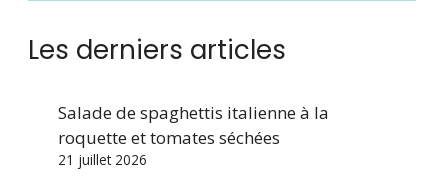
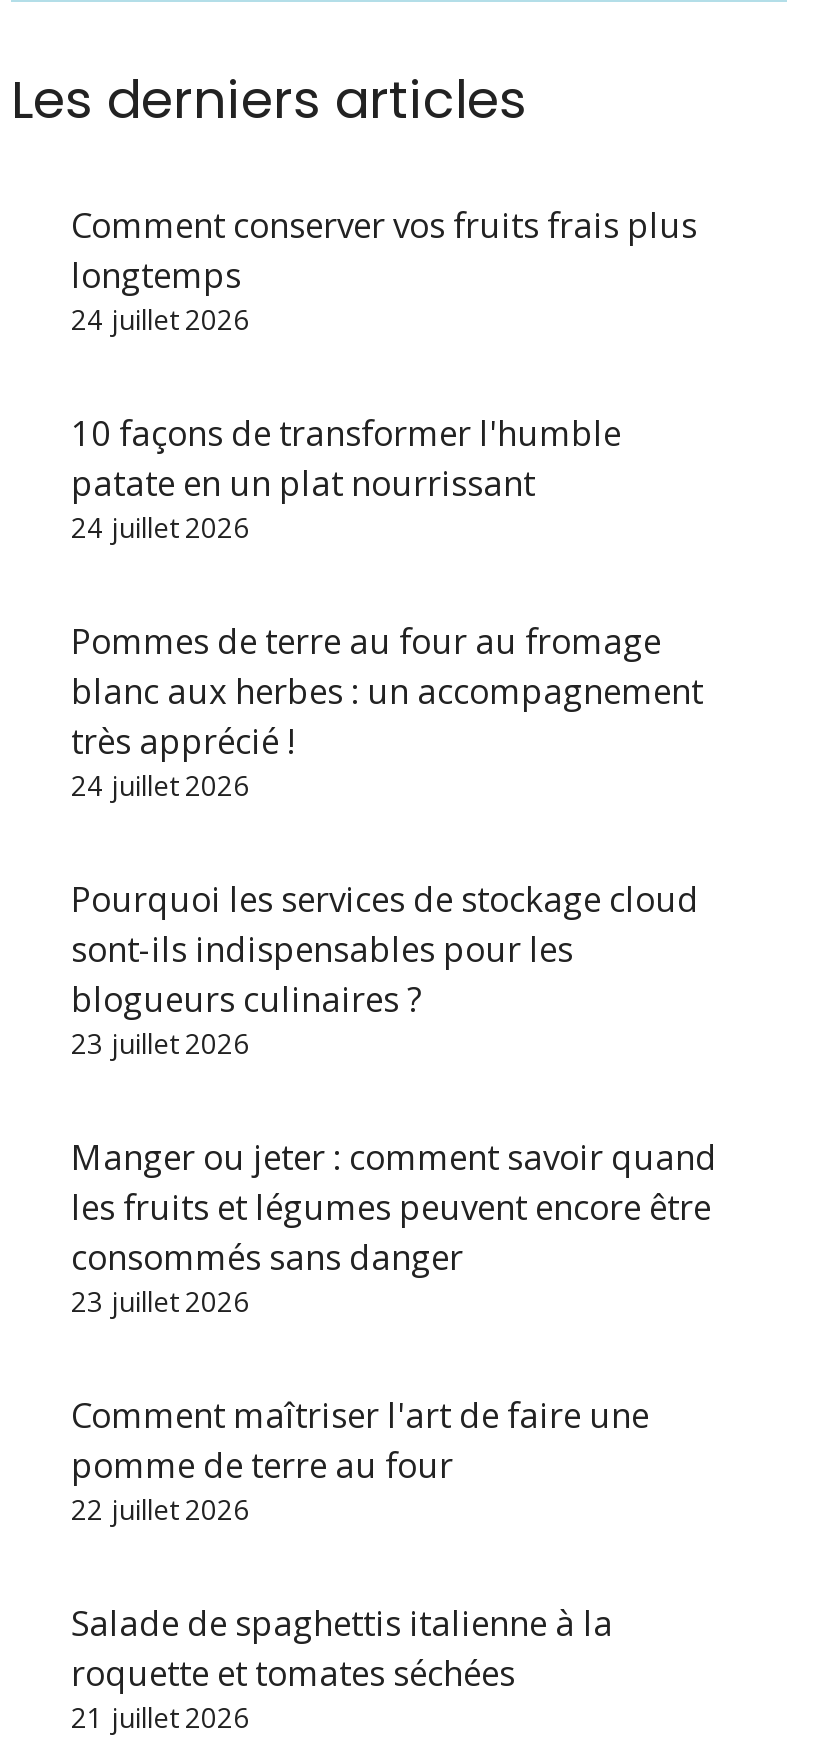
none -> [71,202,717,1528] Comment conserver vos fruits frais plus | longtemps | 24 juillet 2026 | 10 façons de transformer l'humble | patate en un plat nourrissant | 24 juillet 2026 | Pommes de terre au four au fromage | blanc aux herbes : un accompagnement | très apprécié ! | 24 juillet 2026 | Pourquoi les services de stockage cloud | sont-ils indispensables pour les | blogueurs culinaires ? | 23 juillet 2026 | Manger ou jeter : comment savoir quand | les fruits et légumes peuvent encore être | consommés sans danger | 23 juillet 2026 | Comment maîtriser l'art de faire une | pomme de terre au four | 22 juillet 2026

